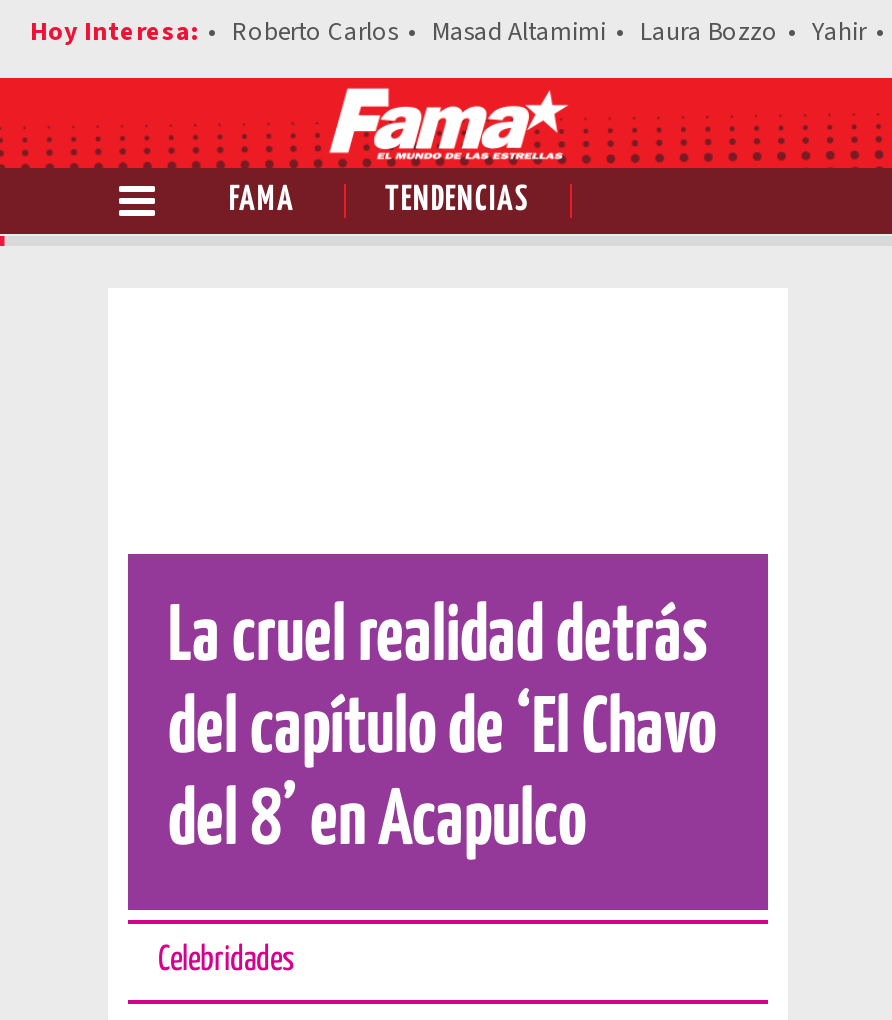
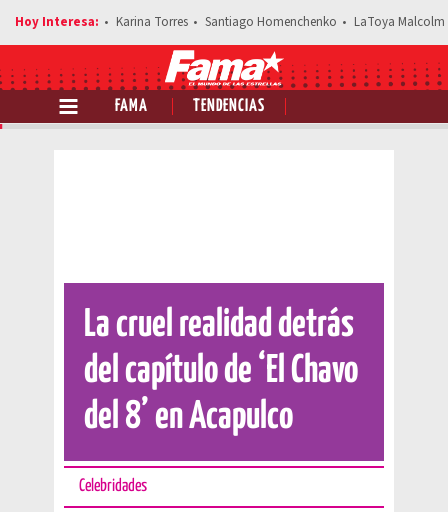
[232,13,866,49] Roberto Carlos | Masad Altamimi | Laura Bozzo | Yahir -> [116,12,445,30] Karina Torres | Santiago Homenchenko | LaToya Malcolm

